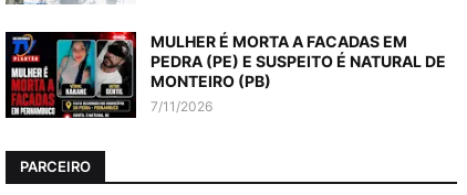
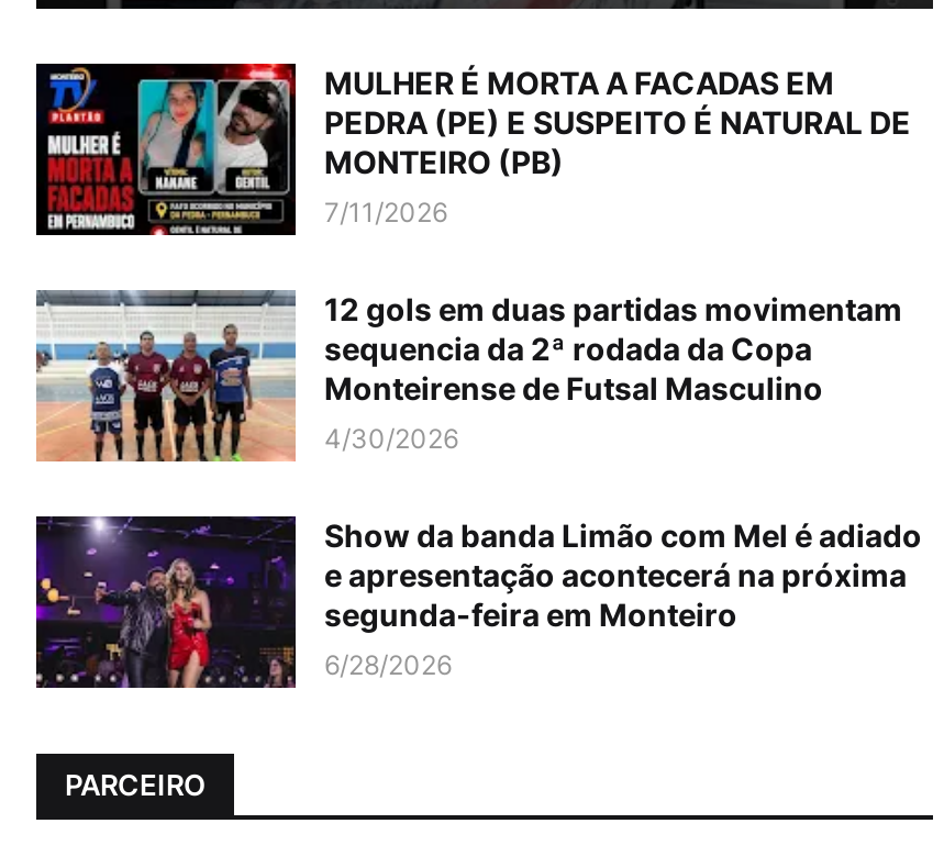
none -> [34,288,922,681] [image] | 12 gols em duas partidas movimentam | sequencia da 2ª rodada da Copa | Monteirense de Futsal Masculino | 4/30/2026 | Show da banda Limão com Mel é adiado | e apresentação acontecerá na próxima | segunda-feira em Monteiro | 6/28/2026
none -> [34,514,293,690] [image]

